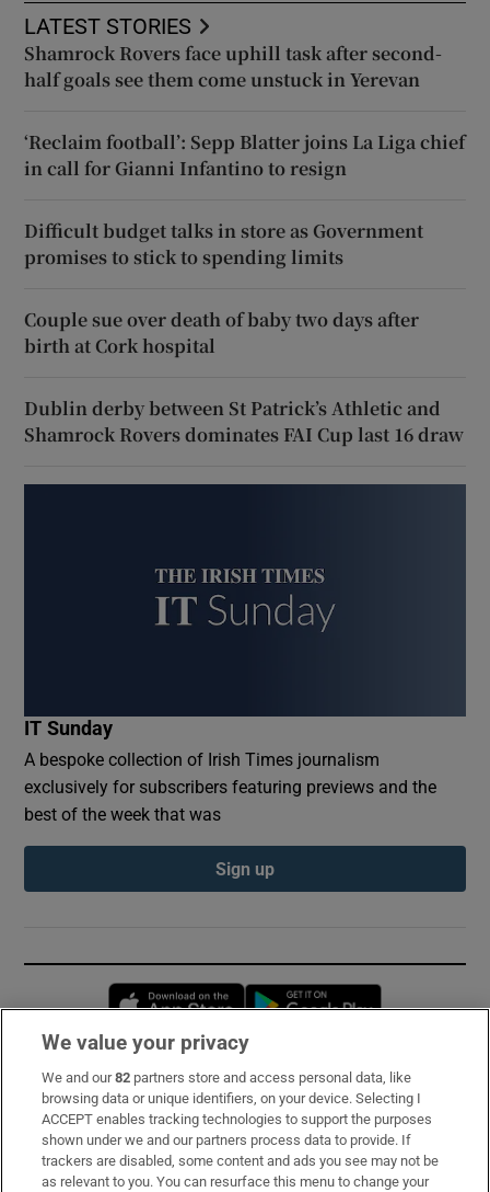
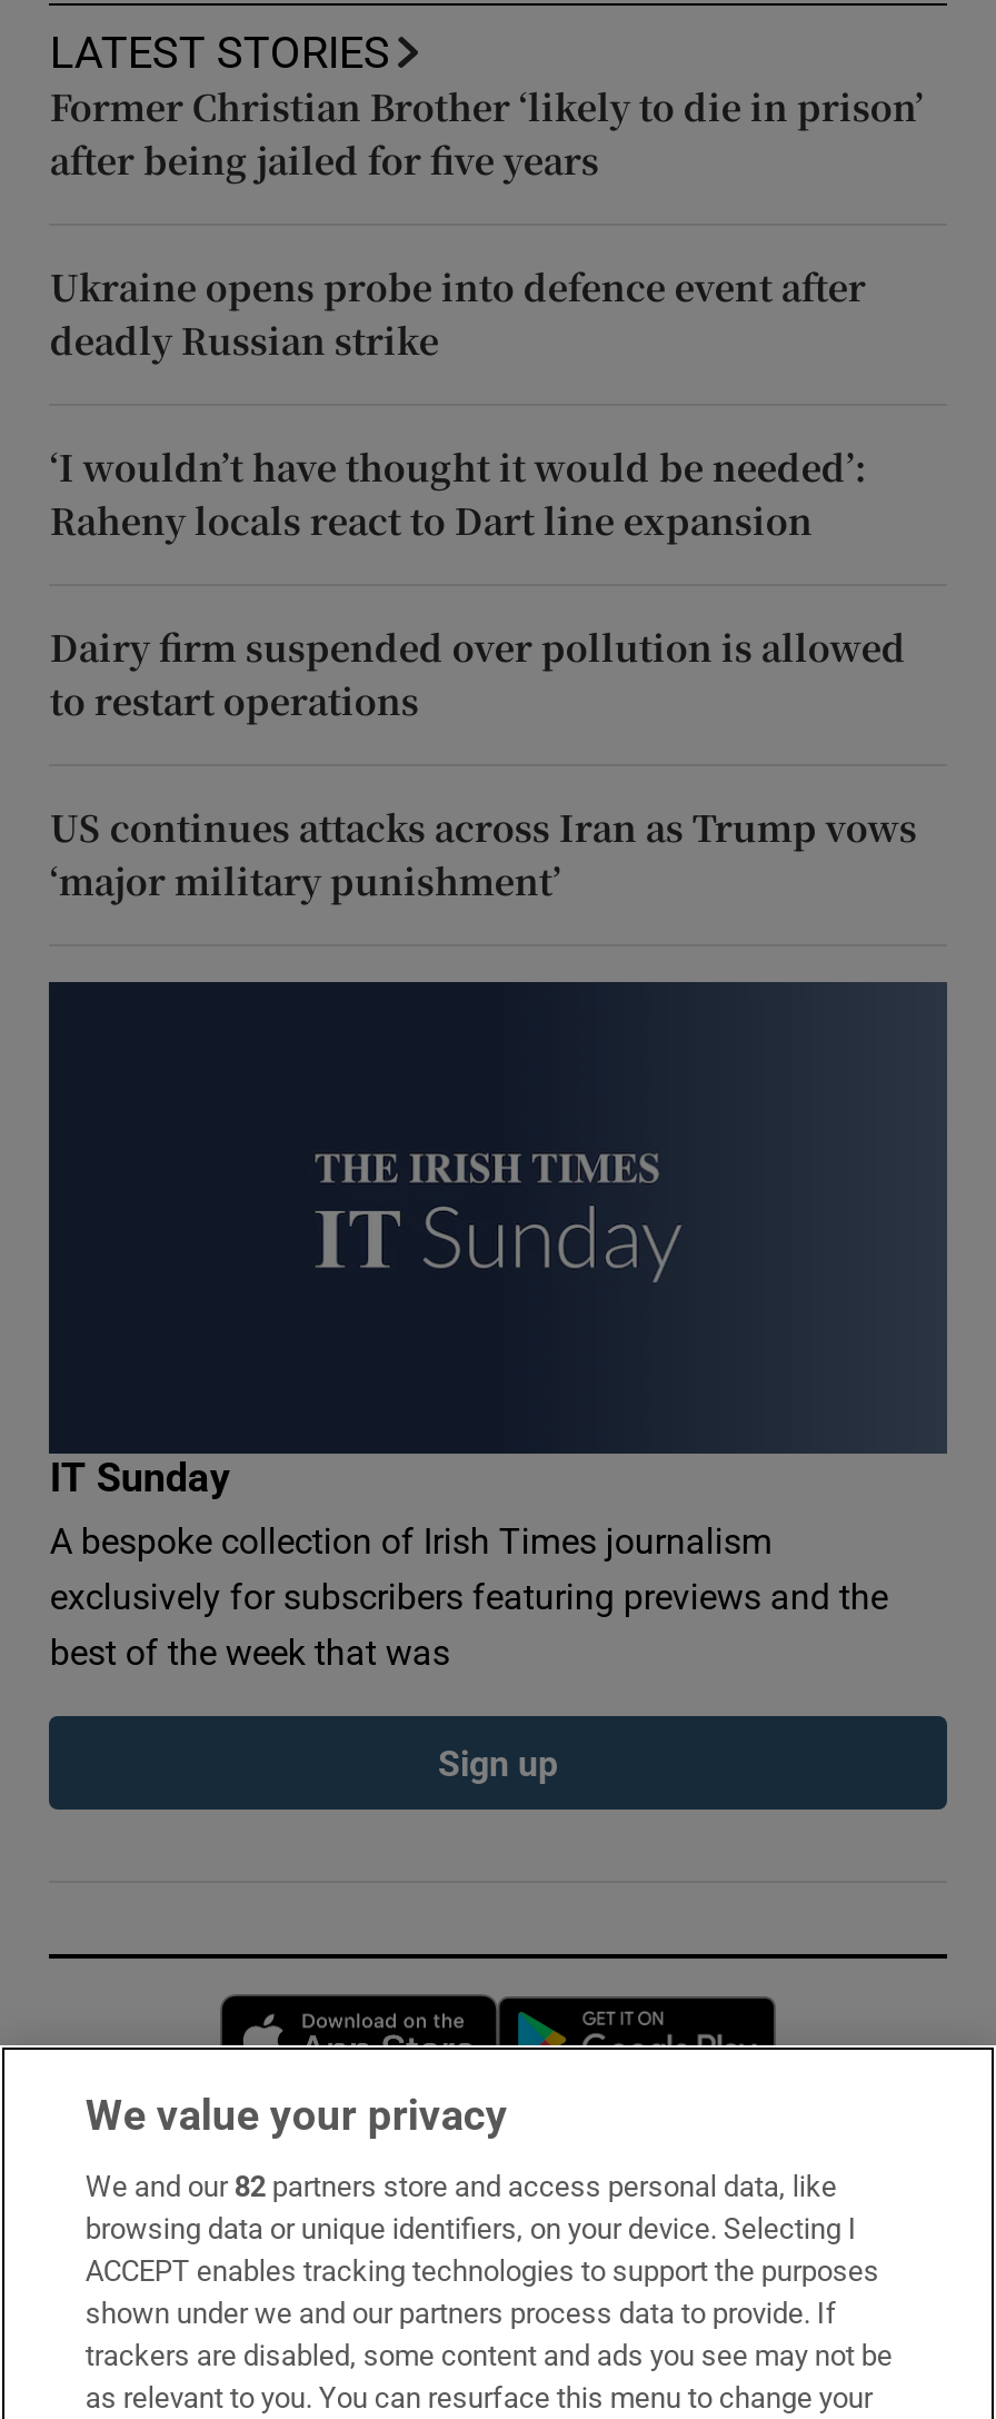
[24,40,442,92] Shamrock Rovers face uphill task after second- | half goals see them come unstuck in Yerevan -> [50,81,924,186] Former Christian Brother ‘likely to die in prison’ | after being jailed for five years
[24,129,465,181] ‘Reclaim football’: Sepp Blatter joins La Liga chief | in call for Gianni Infantino to resign -> [50,261,866,366] Ukraine opens probe into defence event after | deadly Russian strike
[24,218,424,269] Difficult budget talks in store as Government | promises to stick to spending limits -> [50,441,866,546] ‘I wouldn’t have thought it would be needed’: | Raheny locals react to Dart line expansion
[24,307,419,358] Couple sue over death of baby two days after | birth at Cork hospital -> [50,621,906,726] Dairy firm suspended over pollution is allowed | to restart operations
[24,395,464,447] Dublin derby between St Patrick’s Athletic and | Shamrock Rovers dominates FAI Cup last 16 draw -> [50,802,917,906] US continues attacks across Iran as Trump vows | ‘major military punishment’

